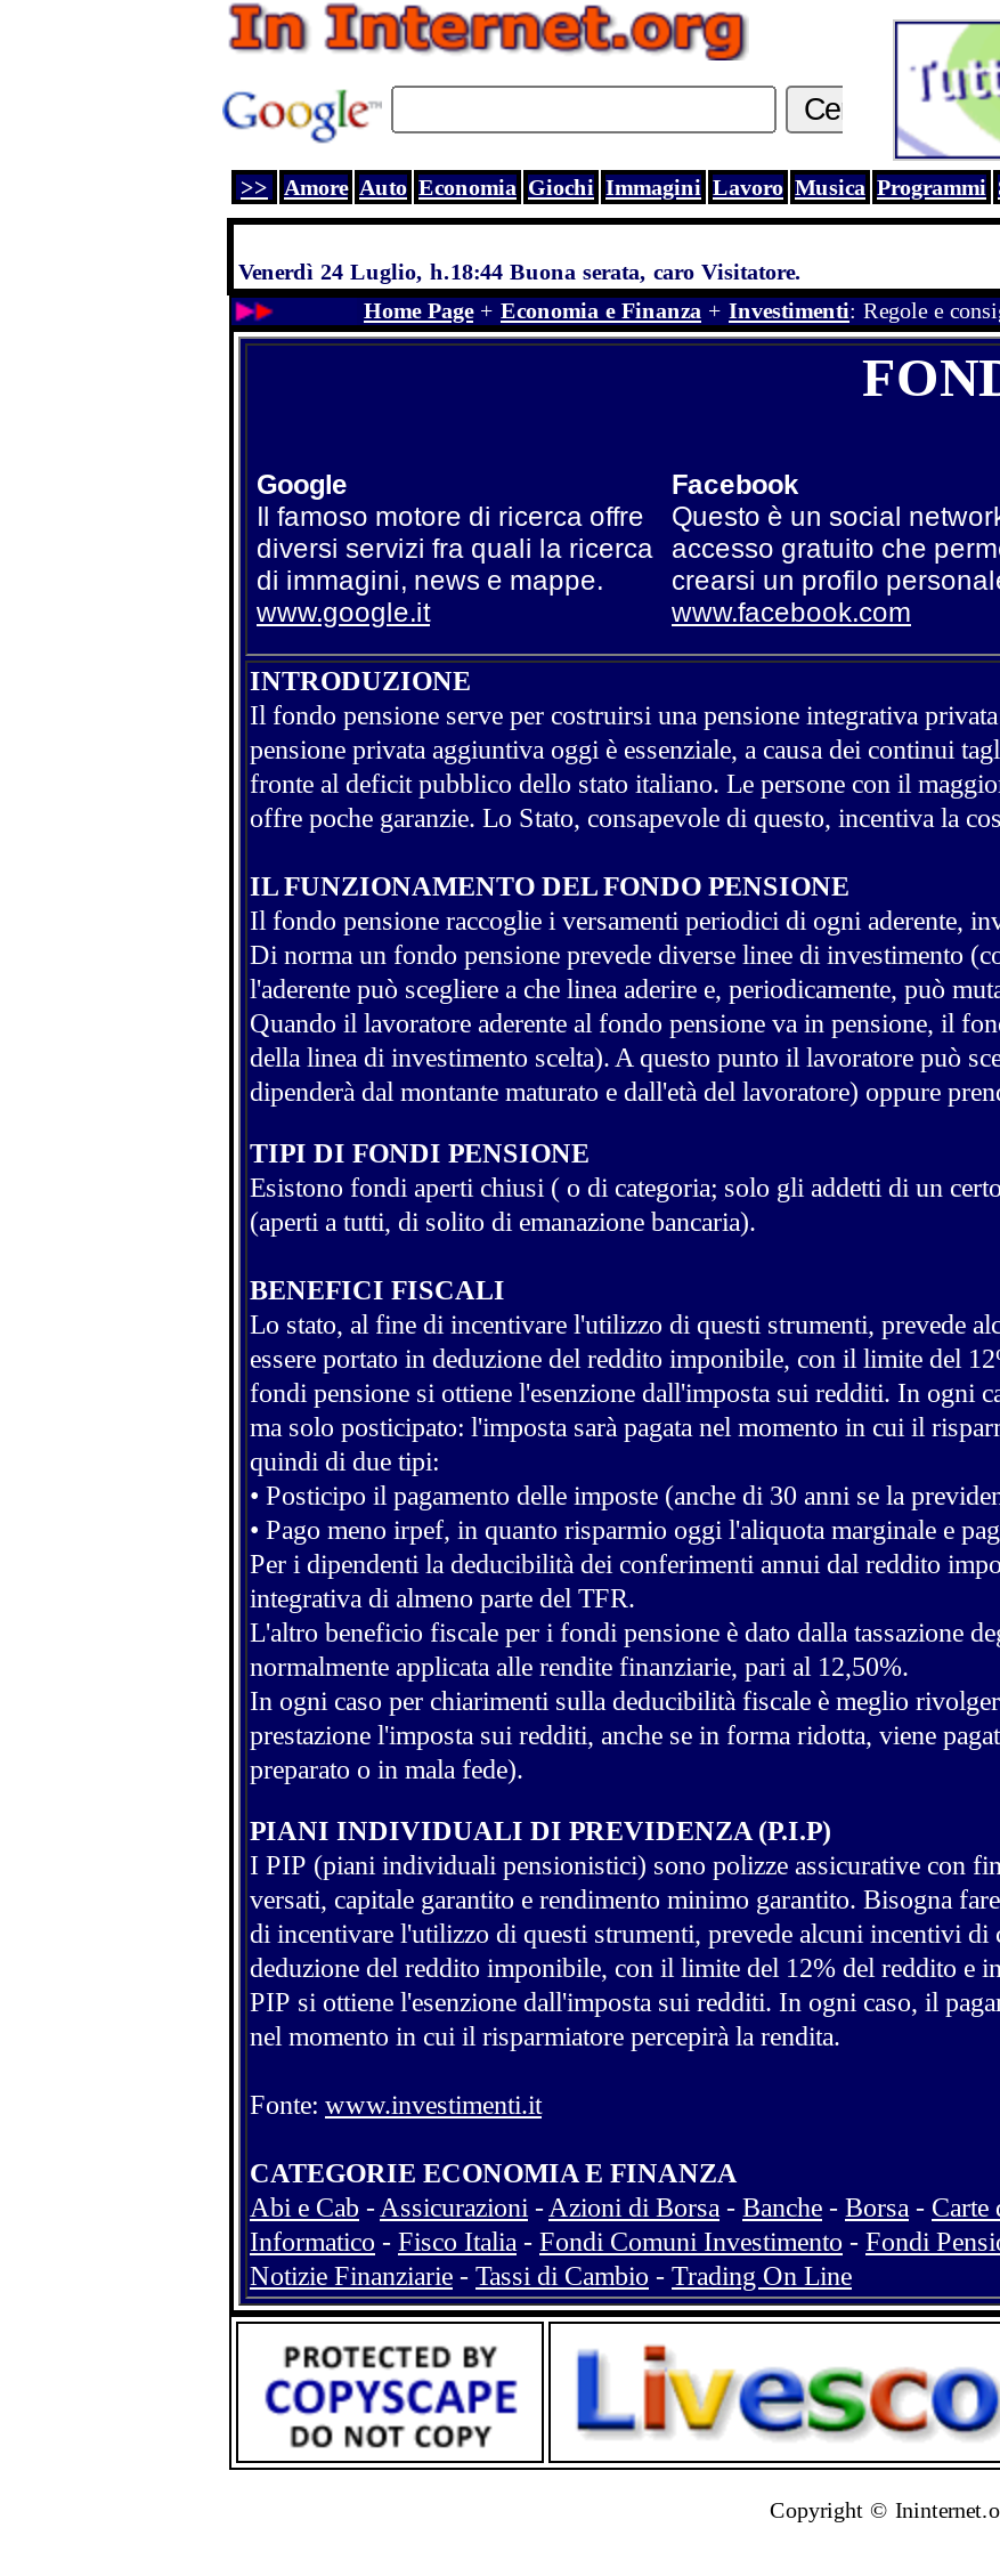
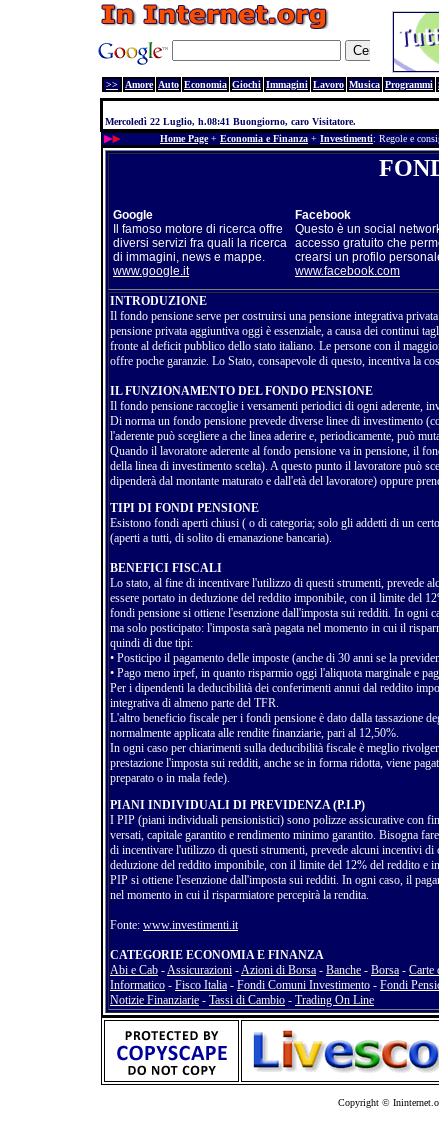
[238,259,802,284] Venerdì 24 Luglio, h.18:44 Buona serata, caro Visitatore. -> [105,116,356,127] Mercoledì 22 Luglio, h.08:41 Buongiorno, caro Visitatore.

